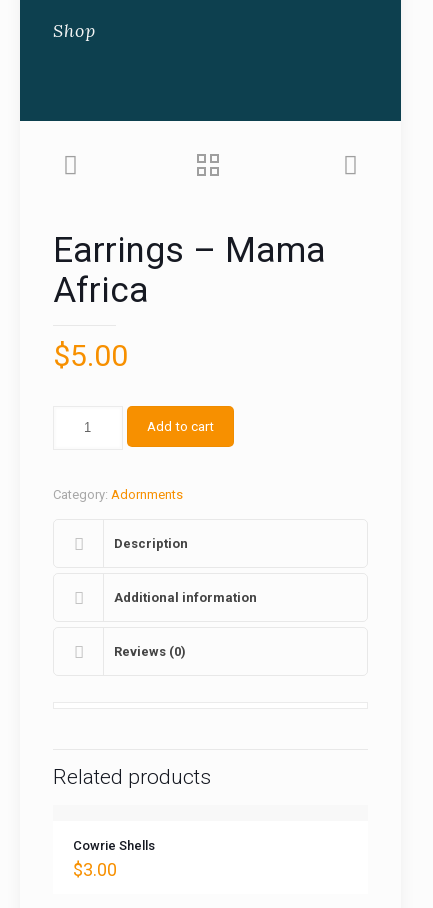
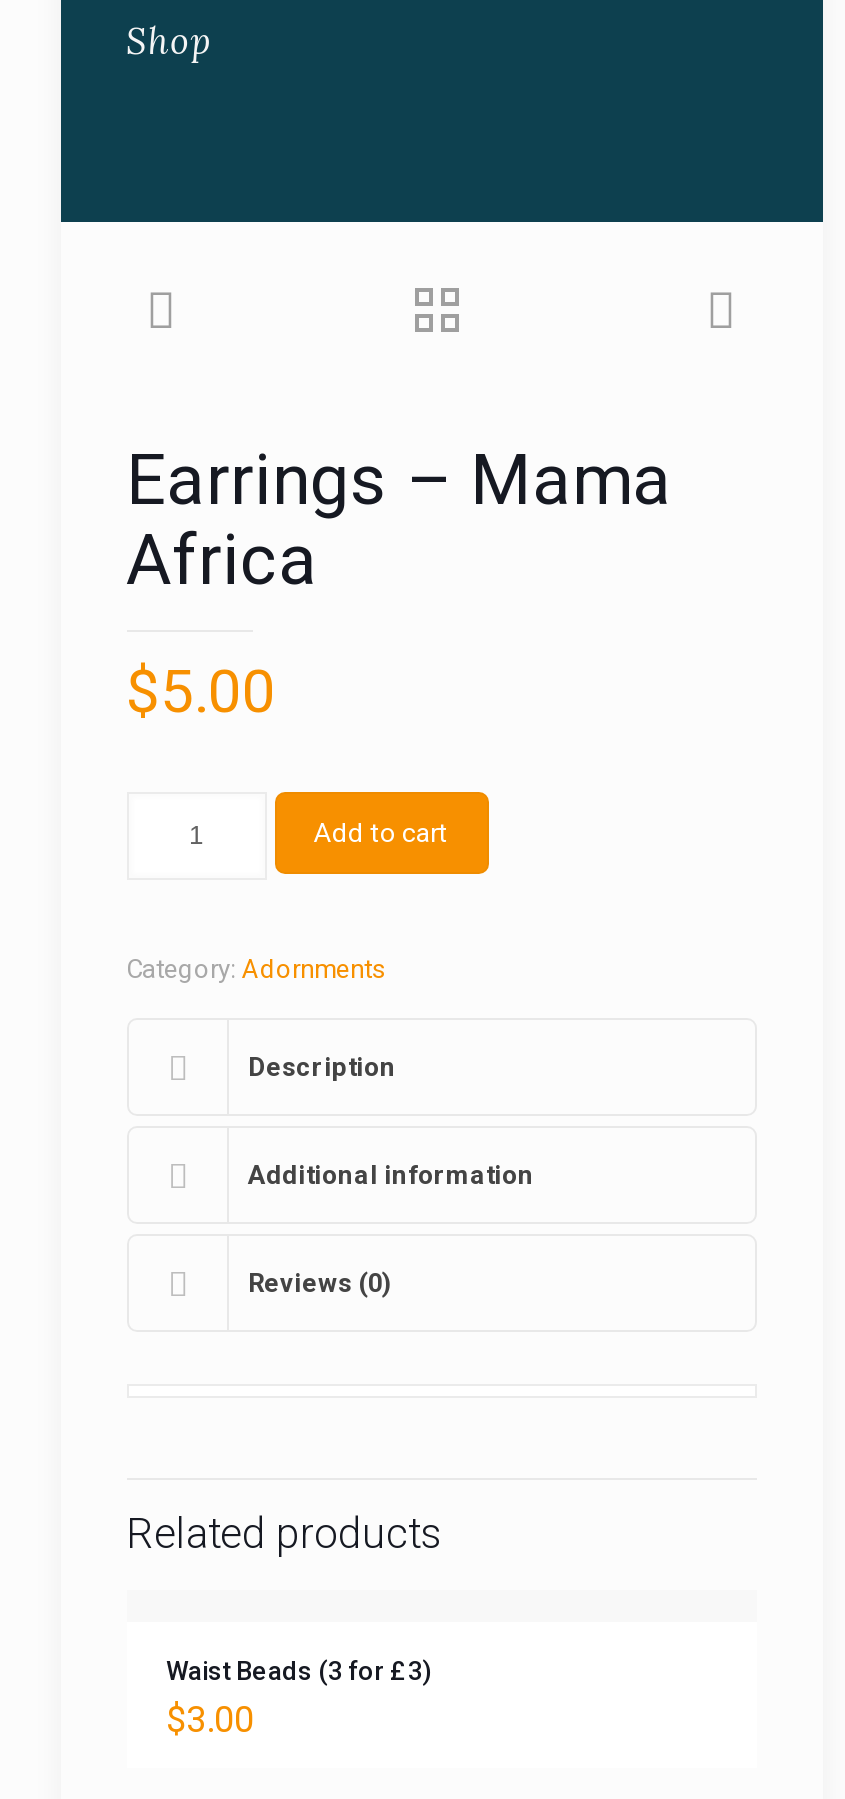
[72,838,154,853] Cowrie Shells -> [166,1656,430,1686] Waist Beads (3 for £3)

